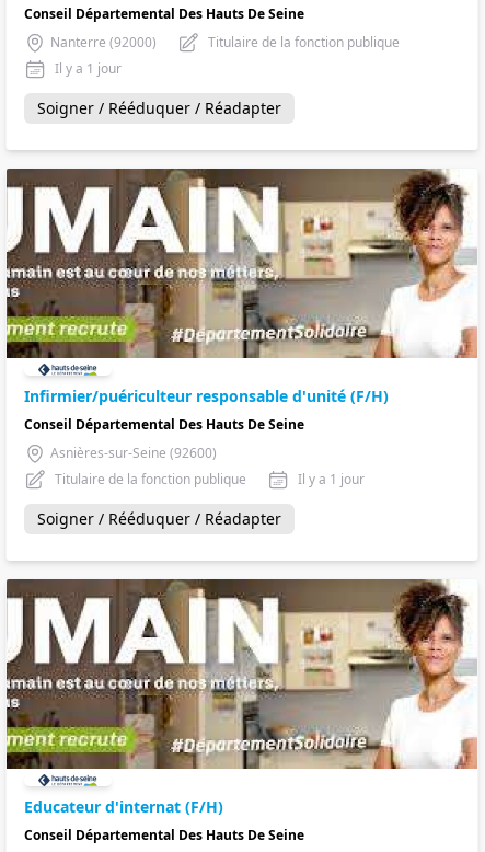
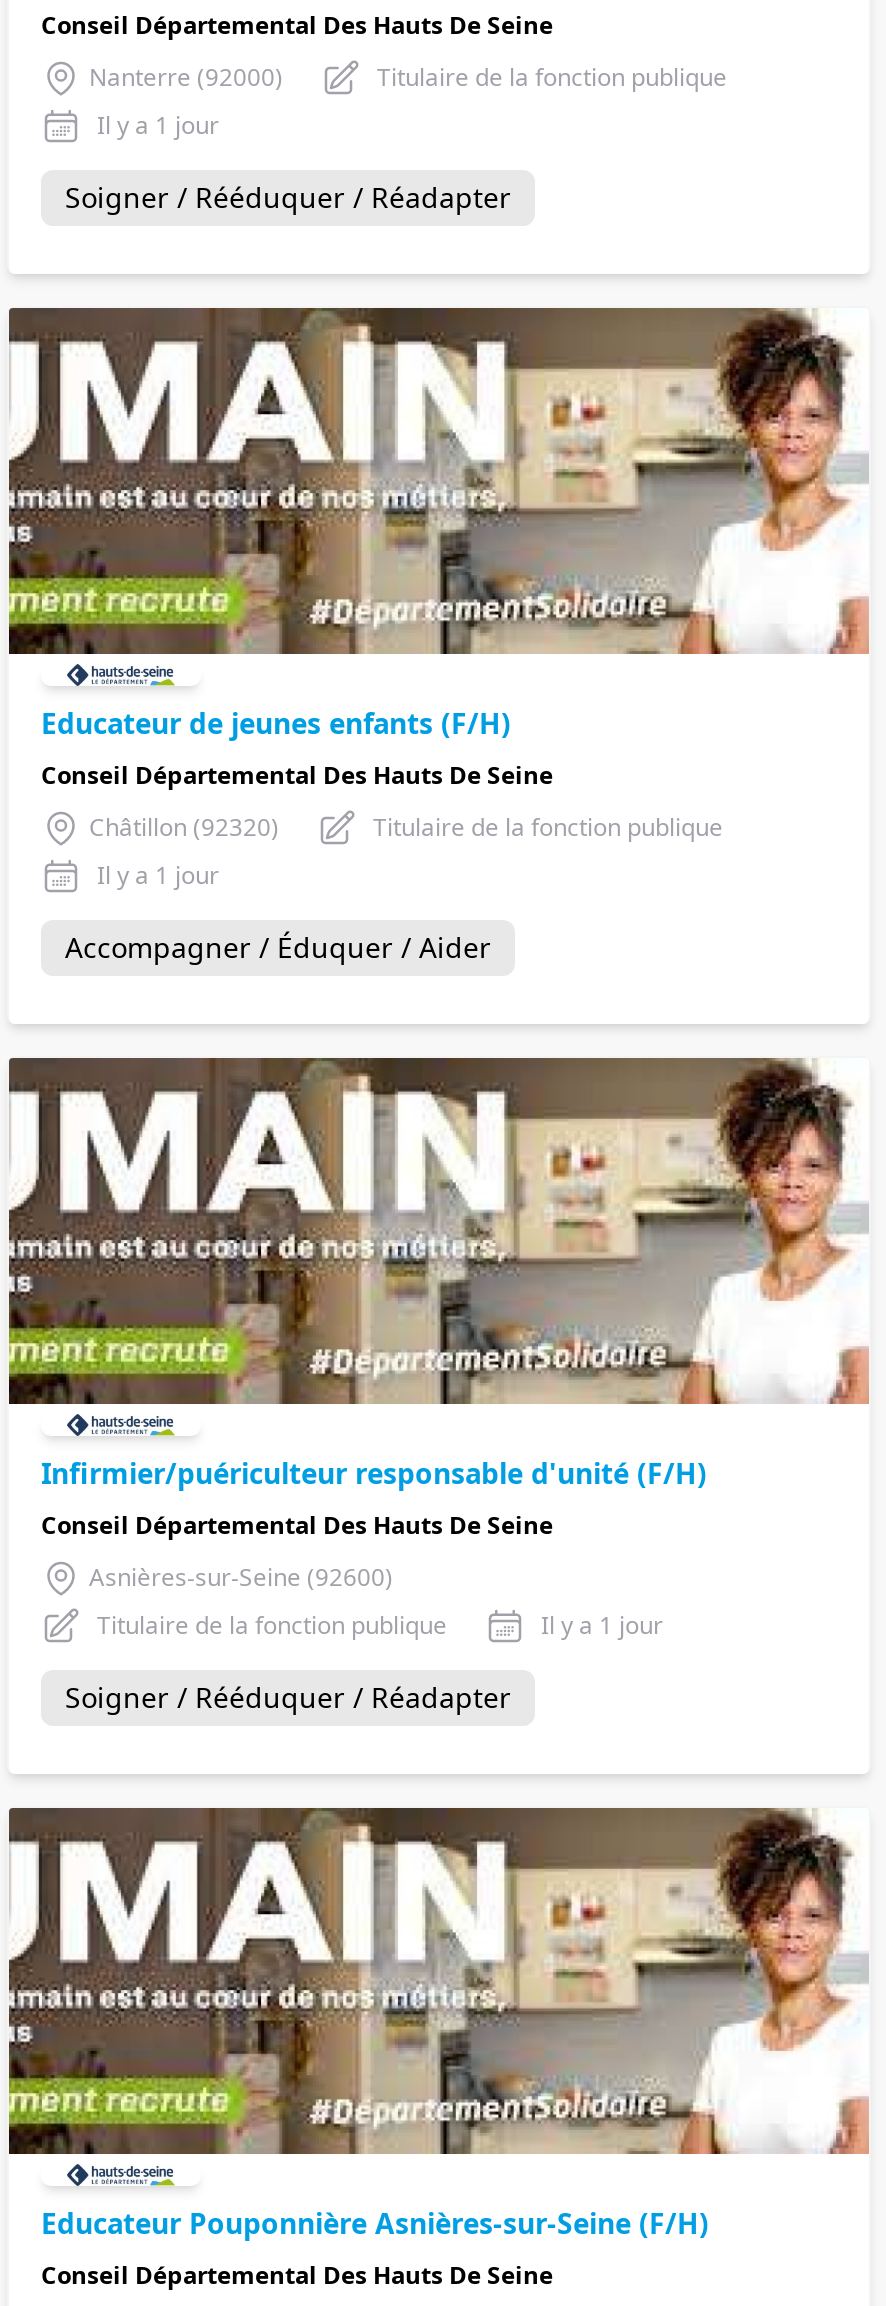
none -> [41,704,723,966] Educateur de jeunes enfants (F/H) | Conseil Départemental Des Hauts De Seine | Châtillon (92320) | Titulaire de la fonction publique | Il y a 1 jour | Accompagner / Éduquer / Aider
[24,796,223,817] Educateur d'internat (F/H) -> [41,2204,709,2242] Educateur Pouponnière Asnières-sur-Seine (F/H)

